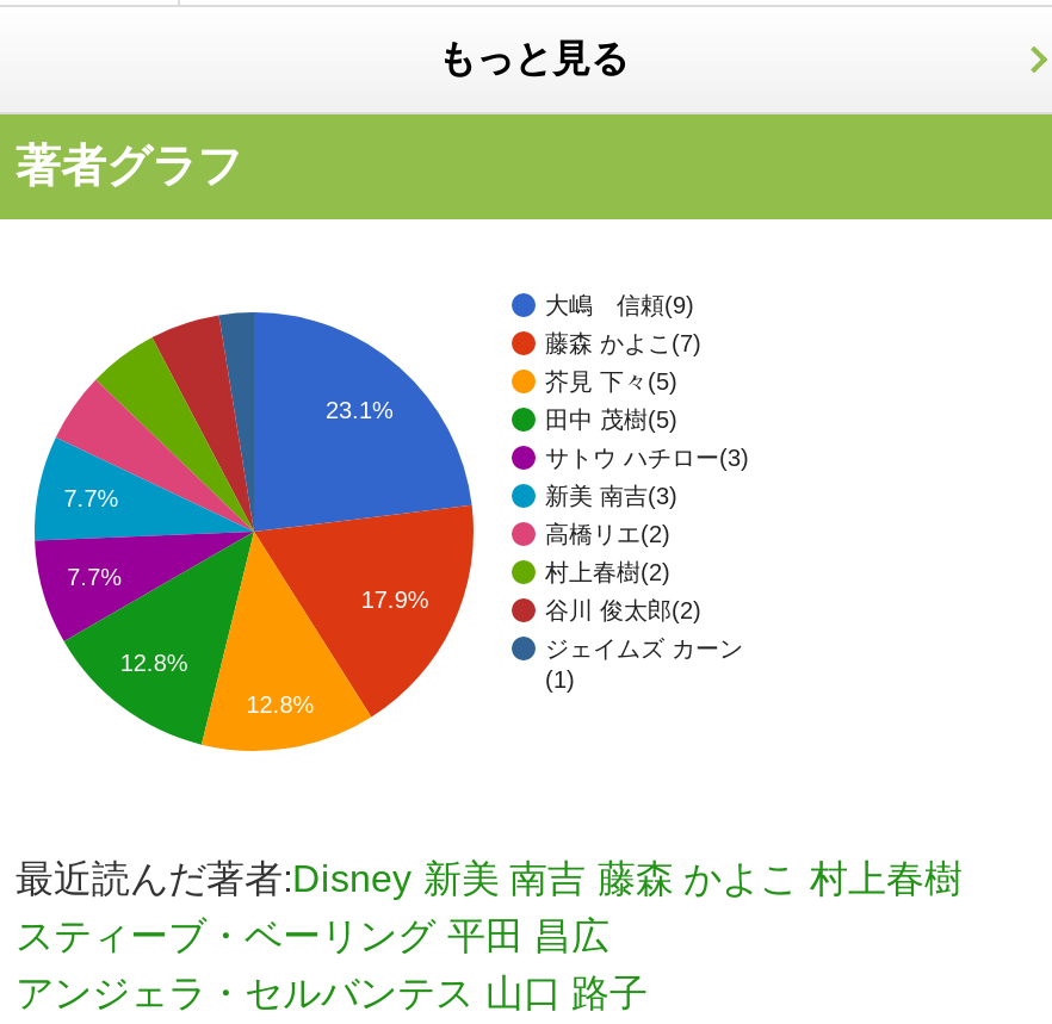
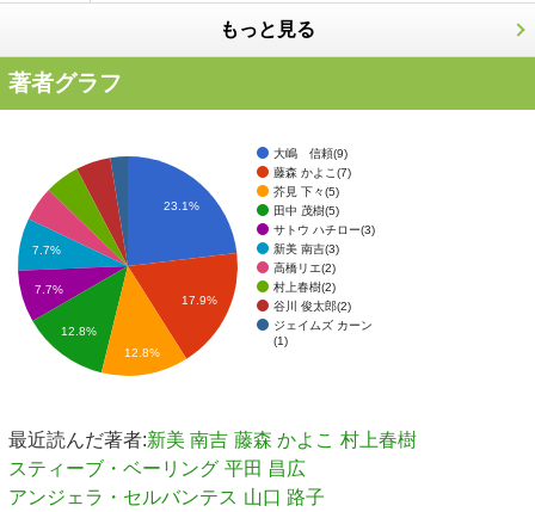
[16,859,963,900] 最近読んだ著者:Disney 新美 南吉 藤森 かよこ 村上春樹 -> [8,430,417,450] 最近読んだ著者:新美 南吉 藤森 かよこ 村上春樹

